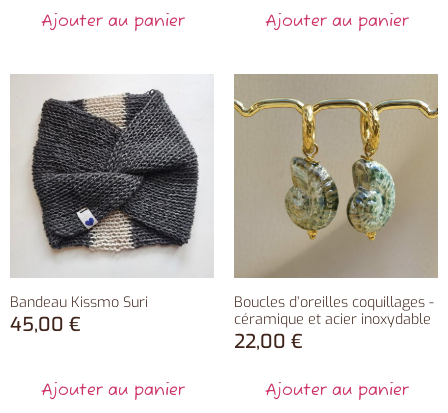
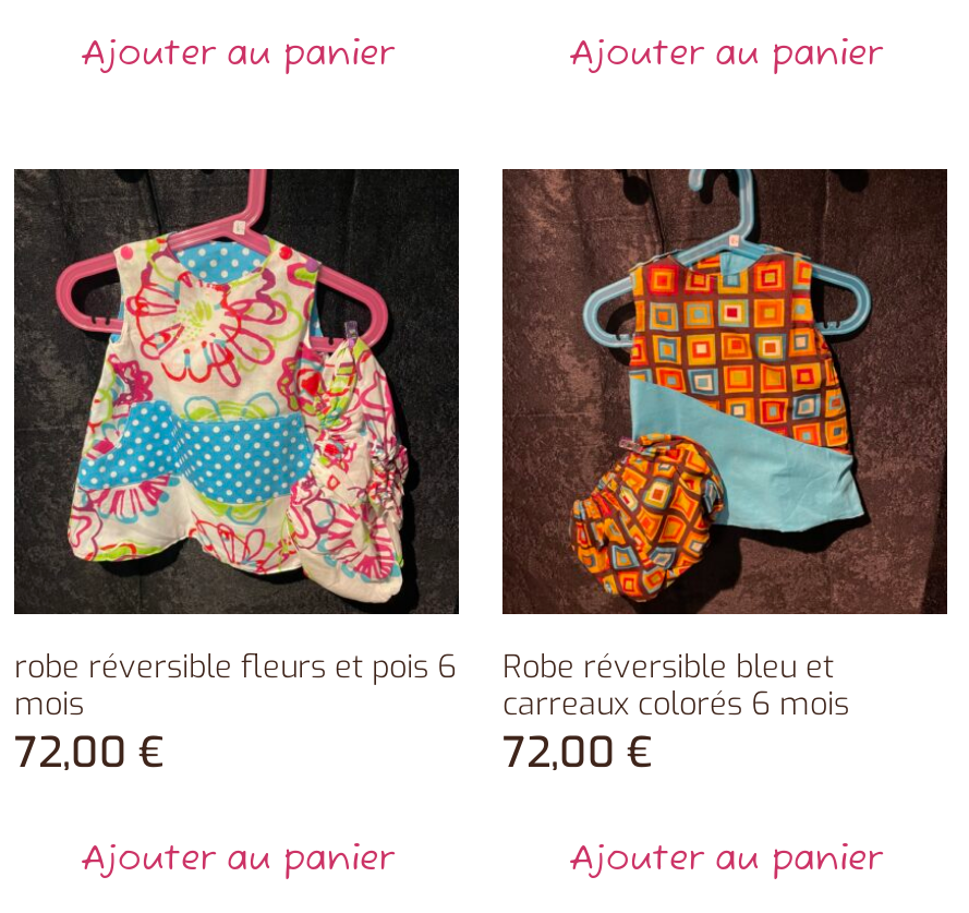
[10,74,214,337] [image] | Bandeau Kissmo Suri | 45,00 € -> [12,167,461,780] [image] | robe réversible fleurs et pois 6 | mois | 72,00 €
[233,74,439,354] [image] | Boucles d’oreilles coquillages - | céramique et acier inoxydable | 22,00 € -> [500,167,947,780] [image] | Robe réversible bleu et | carreaux colorés 6 mois | 72,00 €

